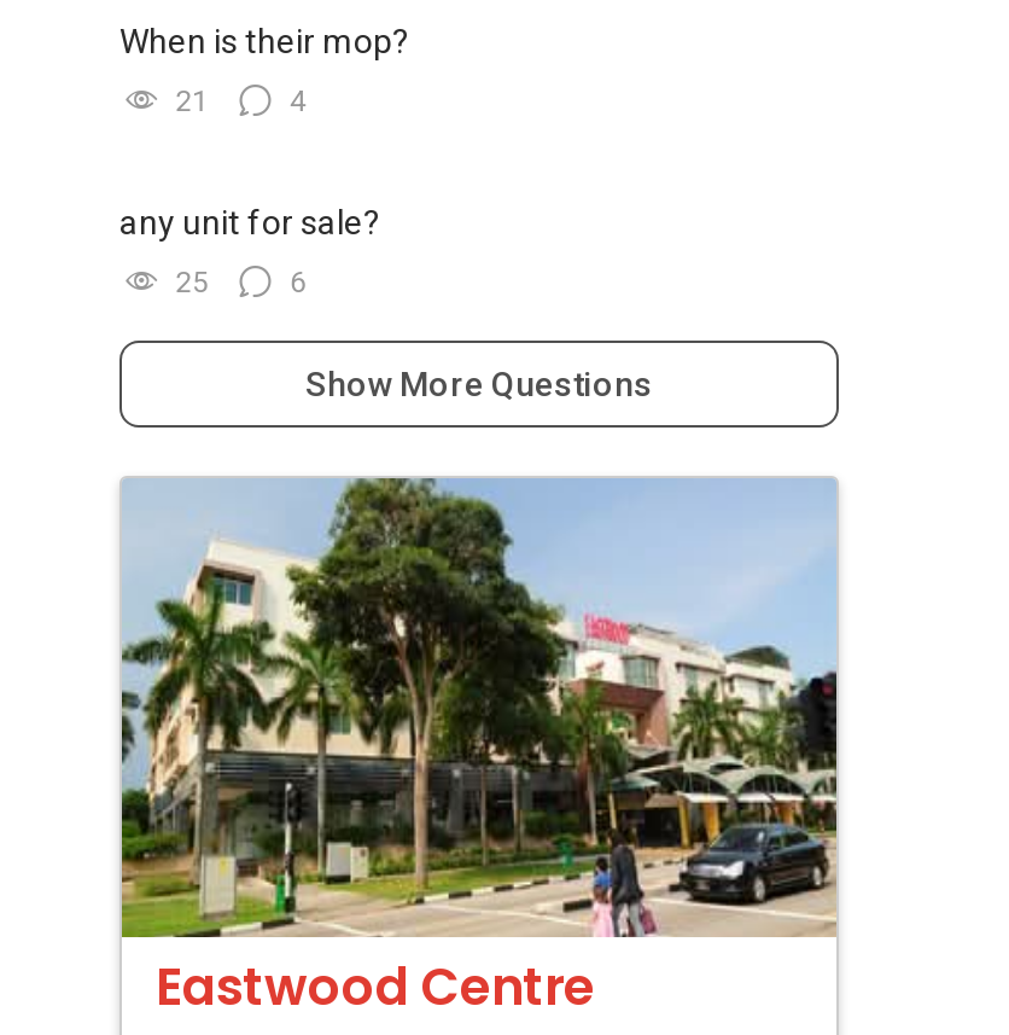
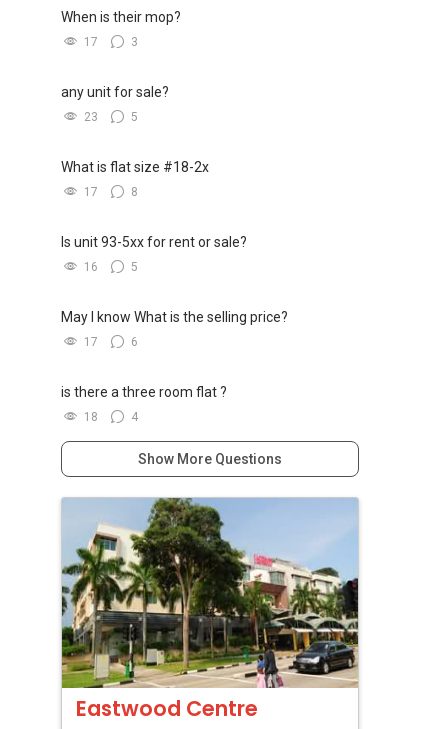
[175,84,209,117] 21 -> [84,35,98,49] 17
[289,84,306,117] 4 -> [131,35,138,49] 3
[175,265,209,299] 25 -> [61,110,288,349] 23 | 5 | What is flat size #18-2x | 17 | 8 | Is unit 93-5xx for rent or sale? | 16 | 5 | May I know What is the selling price? | 17
none -> [61,384,227,424] is there a three room flat ? | 18 | 4

